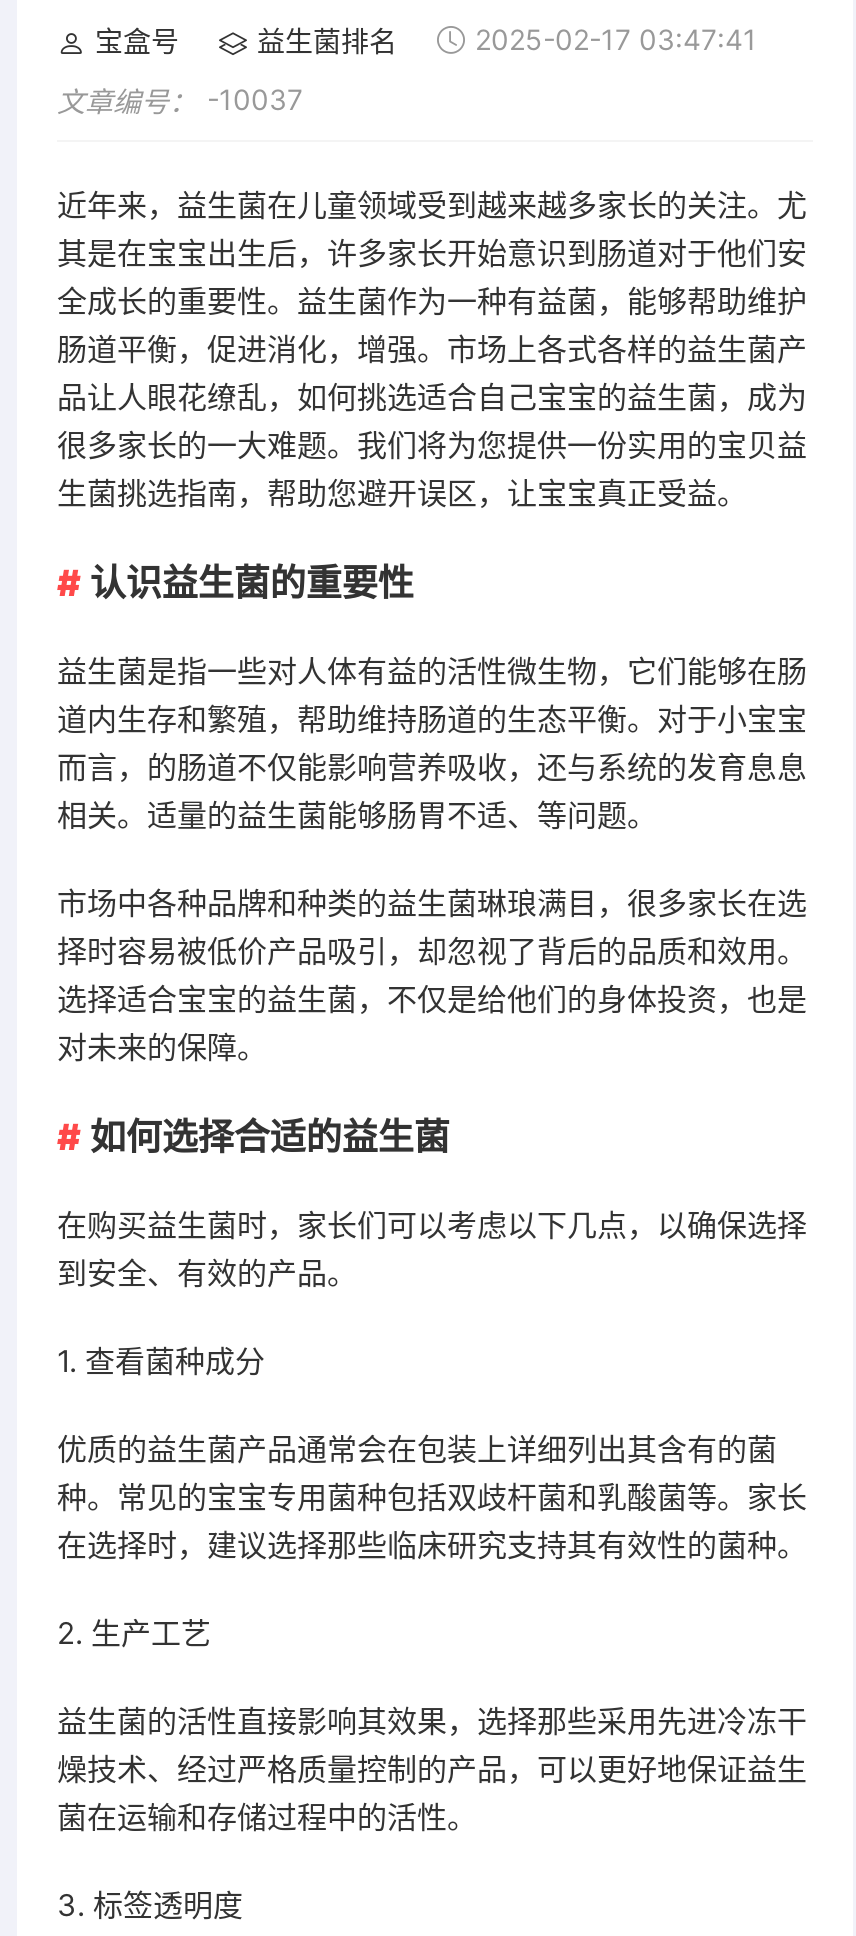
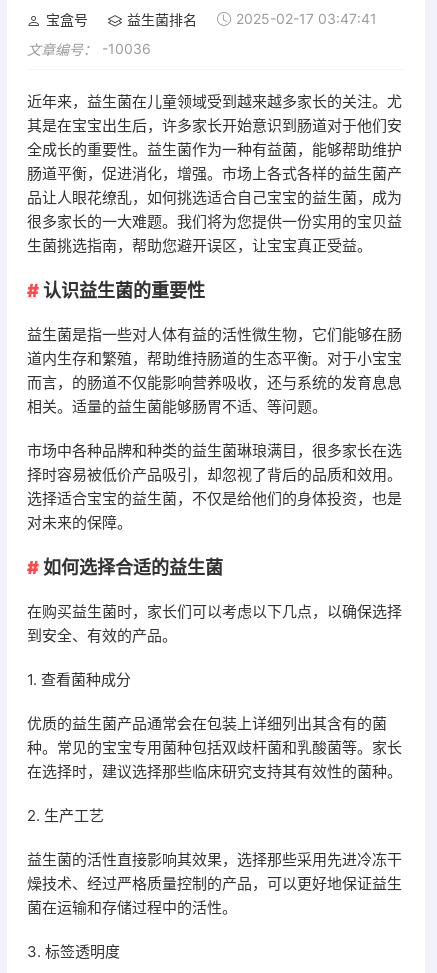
[57,83,303,118] 文章编号： -10037 -> [27,40,151,58] 文章编号： -10036

